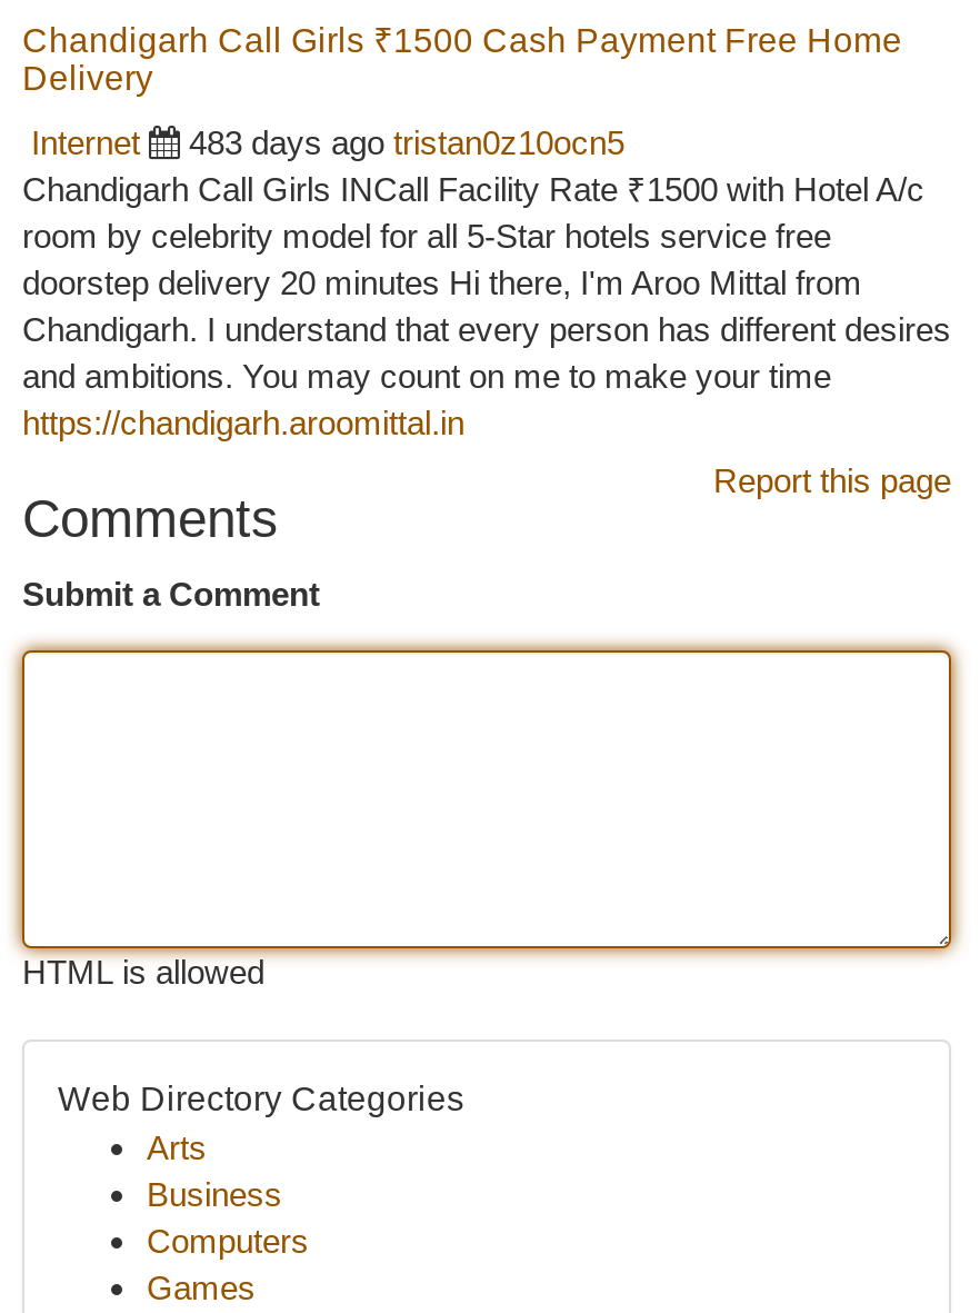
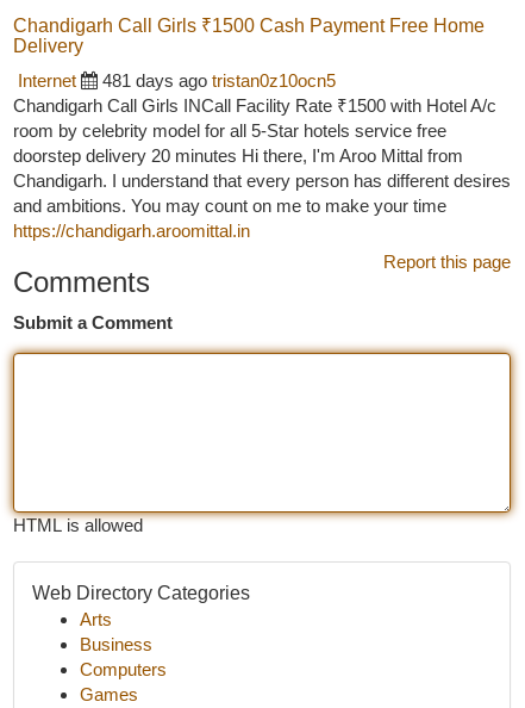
[189,123,624,161] 483 days ago tristan0z10ocn5 -> [102,70,336,91] 481 days ago tristan0z10ocn5

